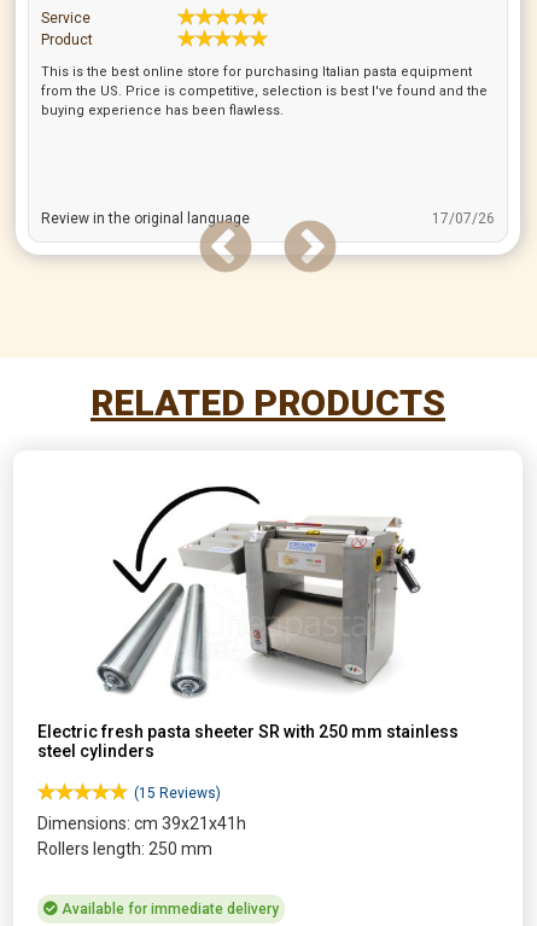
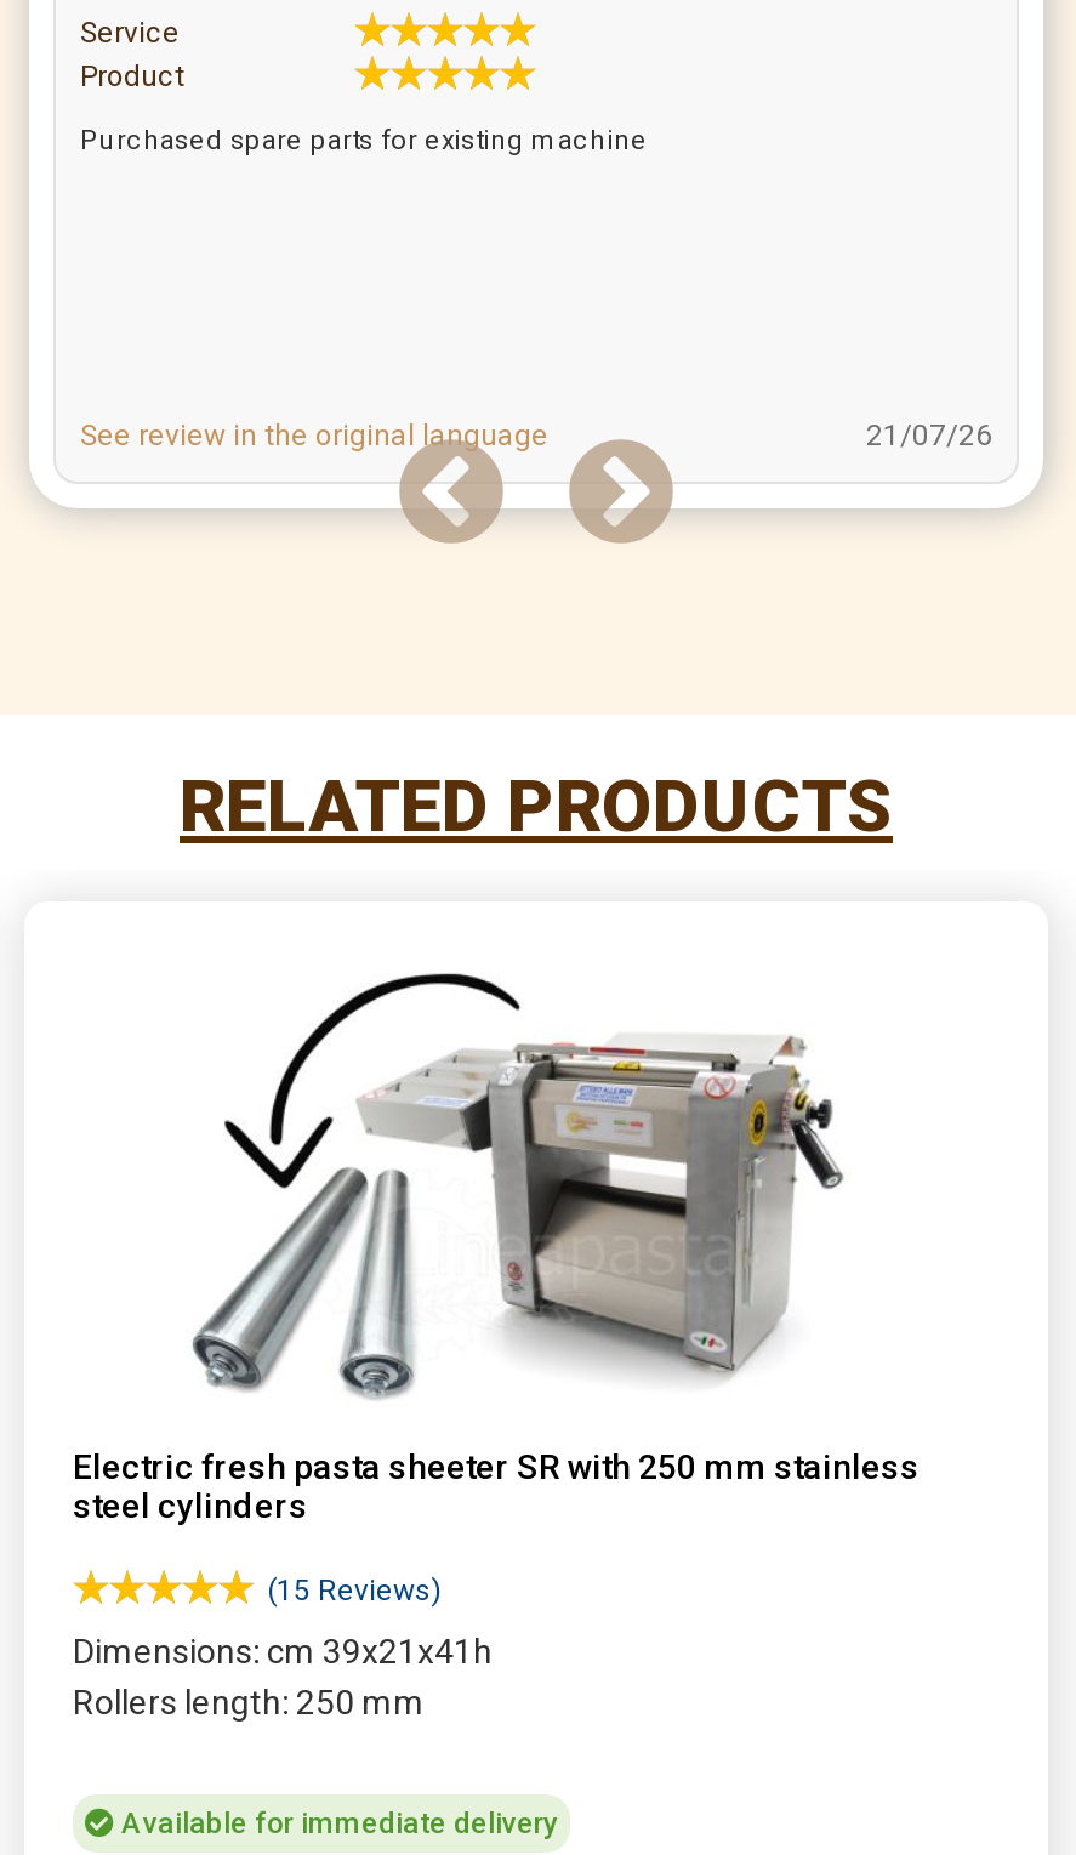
[41,63,488,118] This is the best online store for purchasing Italian pasta equipment | from the US. Price is competitive, selection is best I've found and the | buying experience has been flawless. -> [80,124,648,155] Purchased spare parts for existing machine
[41,209,495,226] Review in the original language | 17/07/26 -> [80,417,992,451] See review in the original language | 21/07/26

